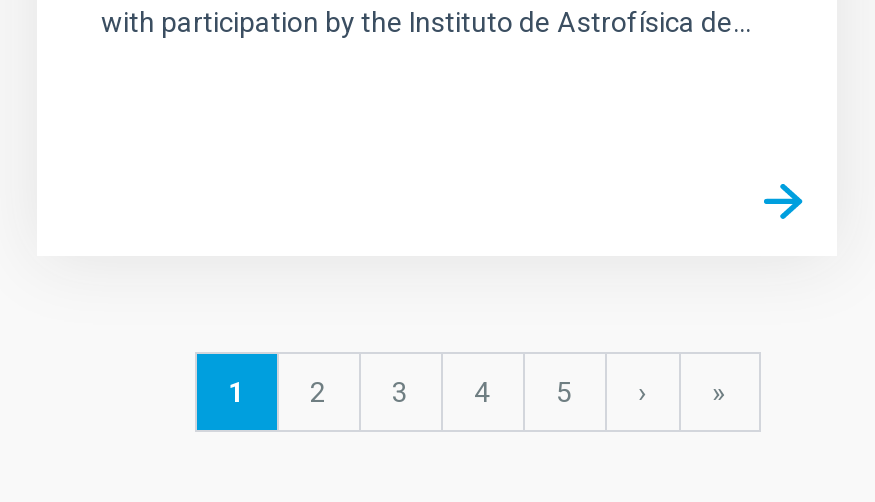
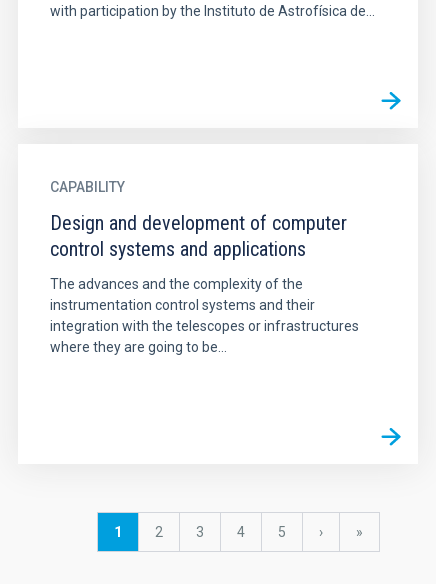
none -> [50,179,359,355] CAPABILITY | Design and development of computer | control systems and applications | The advances and the complexity of the | instrumentation control systems and their | integration with the telescopes or infrastructures | where they are going to be...

